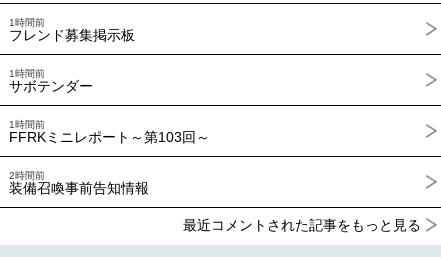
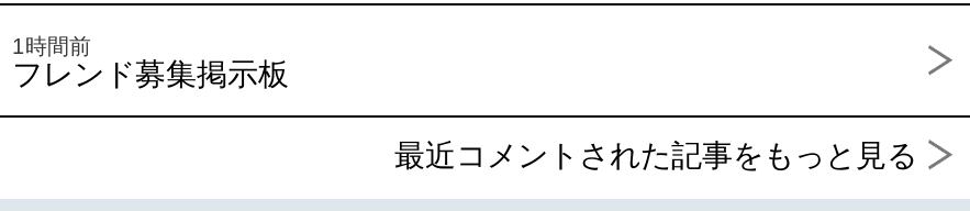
[9,68,210,196] 1時間前 | サボテンダー | 1時間前 | FFRKミニレポート～第103回～ | 2時間前 | 装備召喚事前告知情報 -> none

